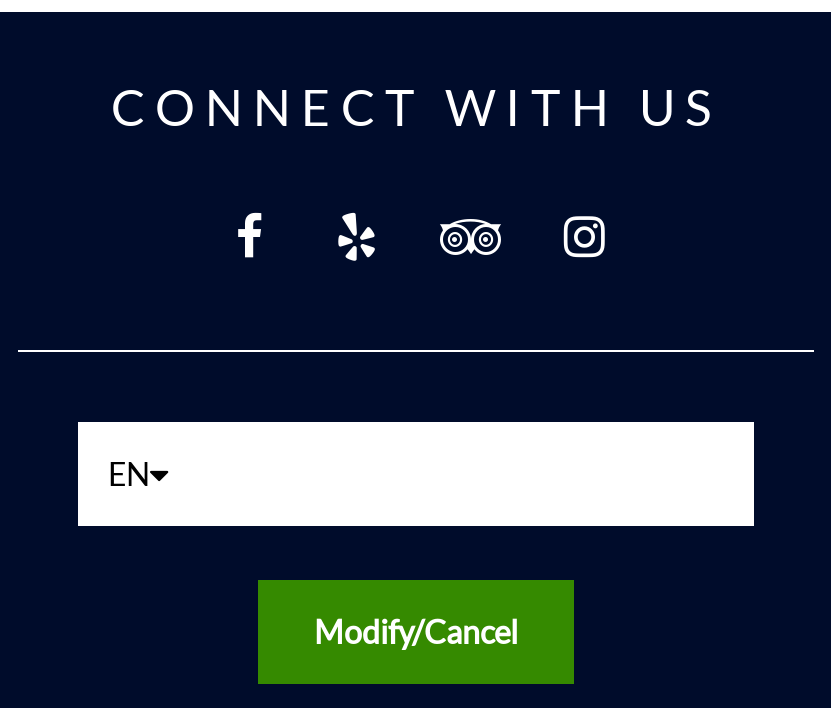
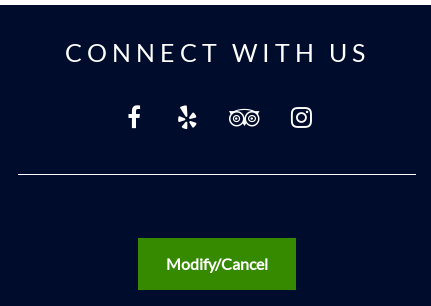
[108,454,150,492] EN -> none

